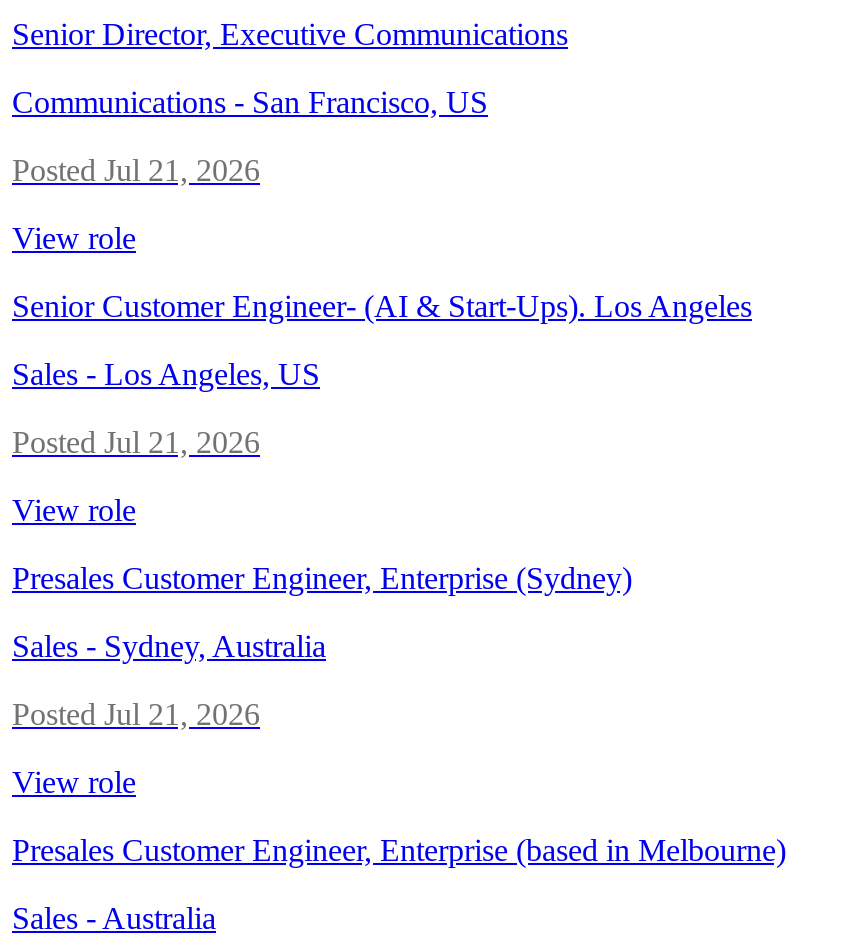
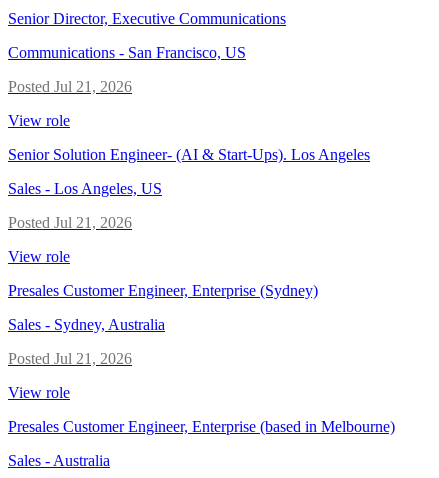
[12,289,752,323] Senior Customer Engineer- (AI & Start-Ups). Los Angeles -> [8,146,370,163] Senior Solution Engineer- (AI & Start-Ups). Los Angeles

